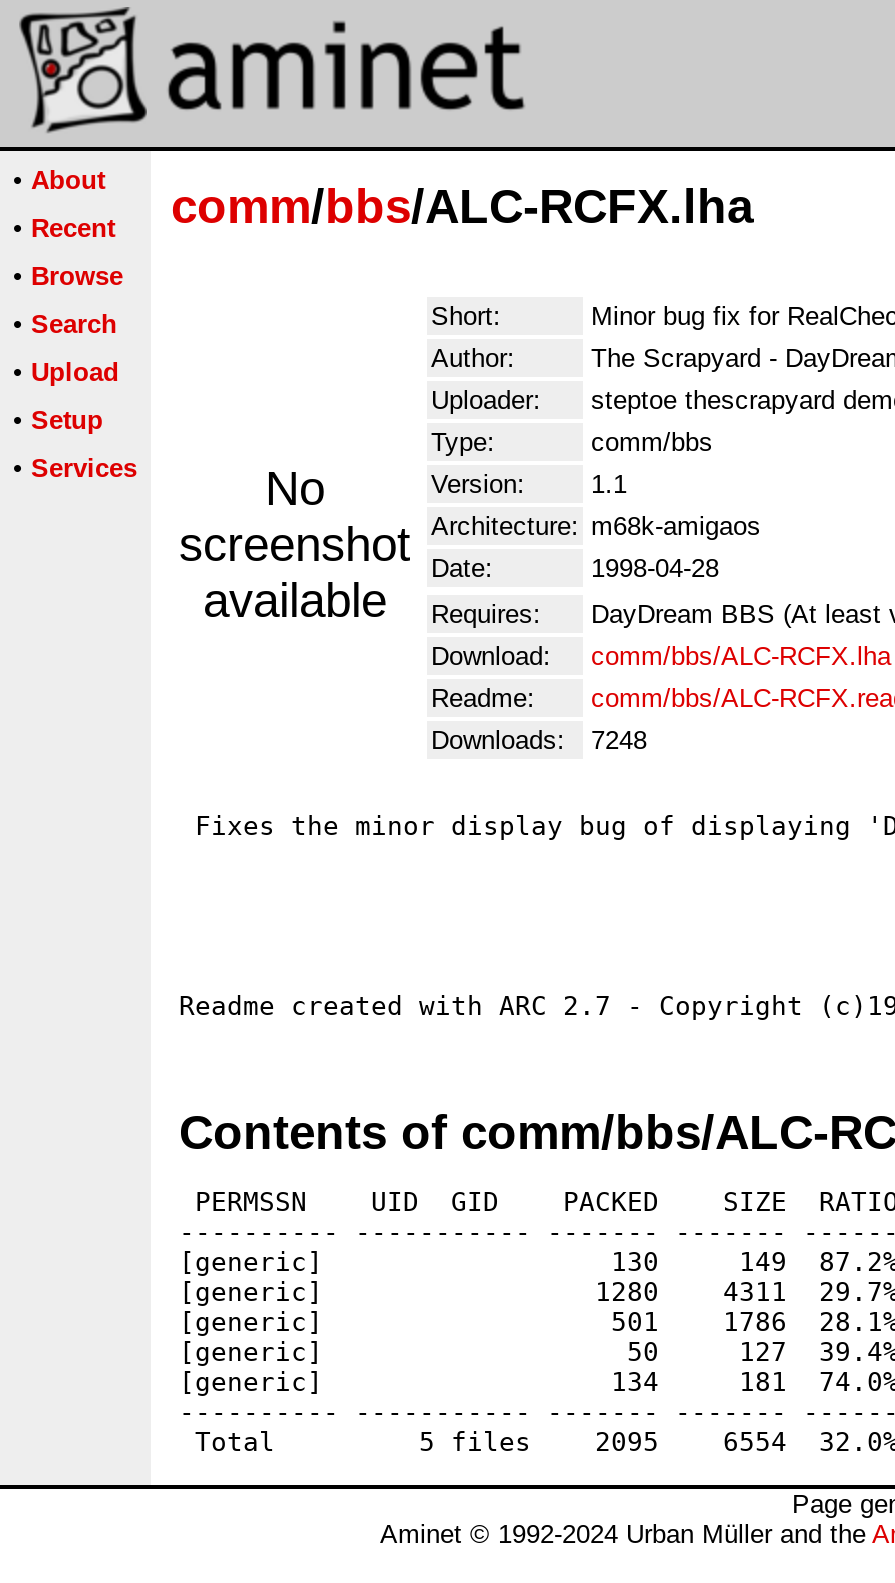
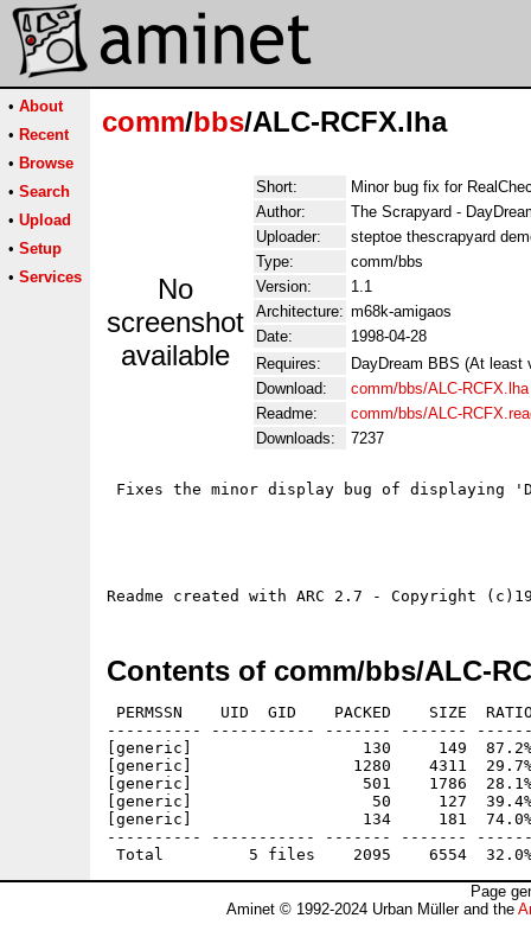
[431,725,647,755] Downloads: 7248 -> [256,429,384,447] Downloads: 7237

